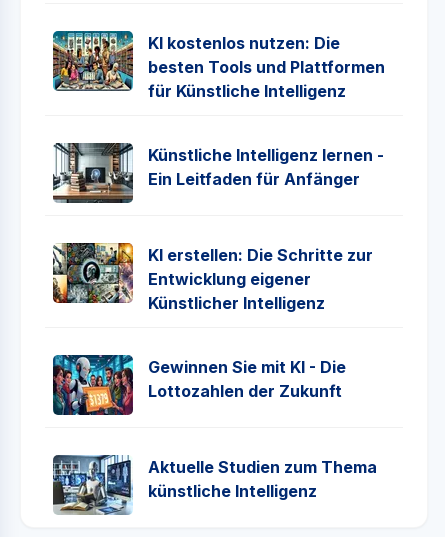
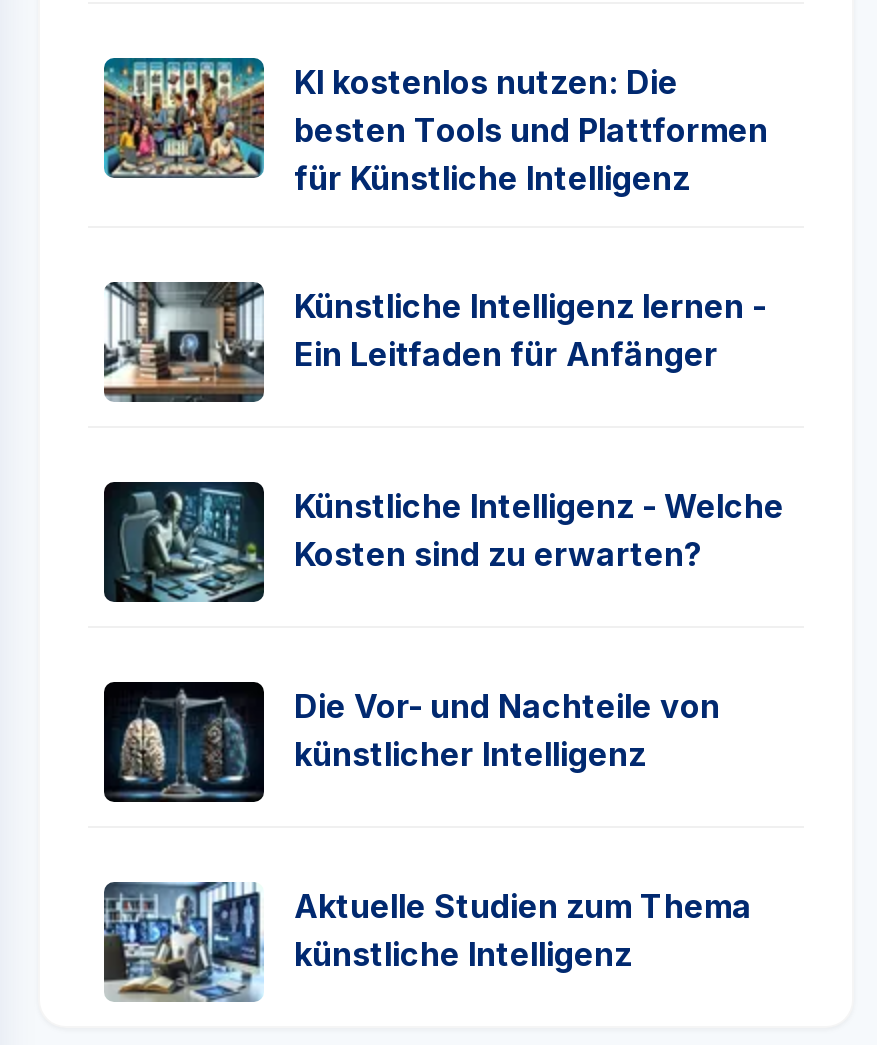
[52,242,373,312] [image] | KI erstellen: Die Schritte zur | Entwicklung eigener | Künstlicher Intelligenz -> [104,480,784,604] [image] | Künstliche Intelligenz - Welche | Kosten sind zu erwarten?
[52,354,346,416] [image] | Gewinnen Sie mit KI - Die | Lottozahlen der Zukunft -> [102,680,720,804] [image] | Die Vor- und Nachteile von | künstlicher Intelligenz

